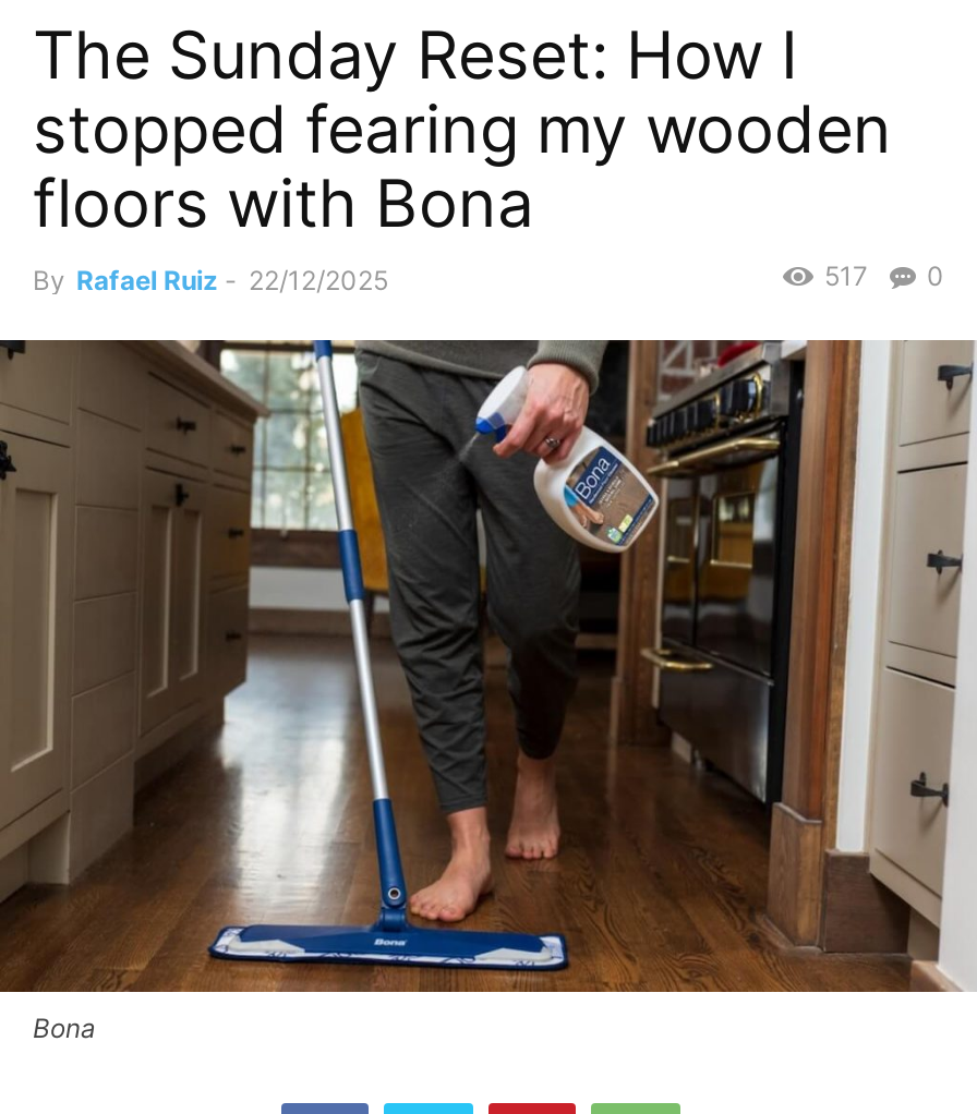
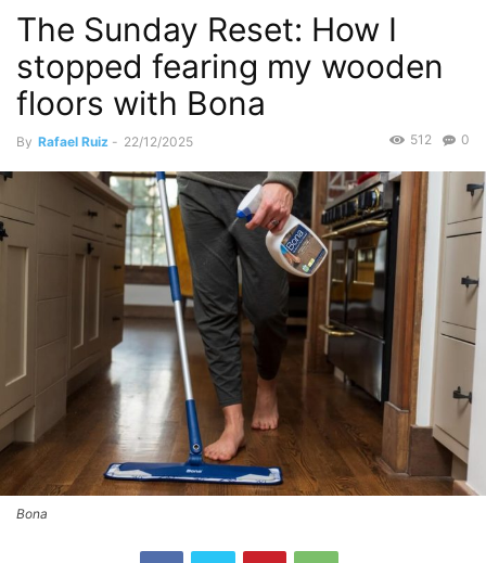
[824,259,944,292] 517 0 -> [410,131,470,148] 512 0

